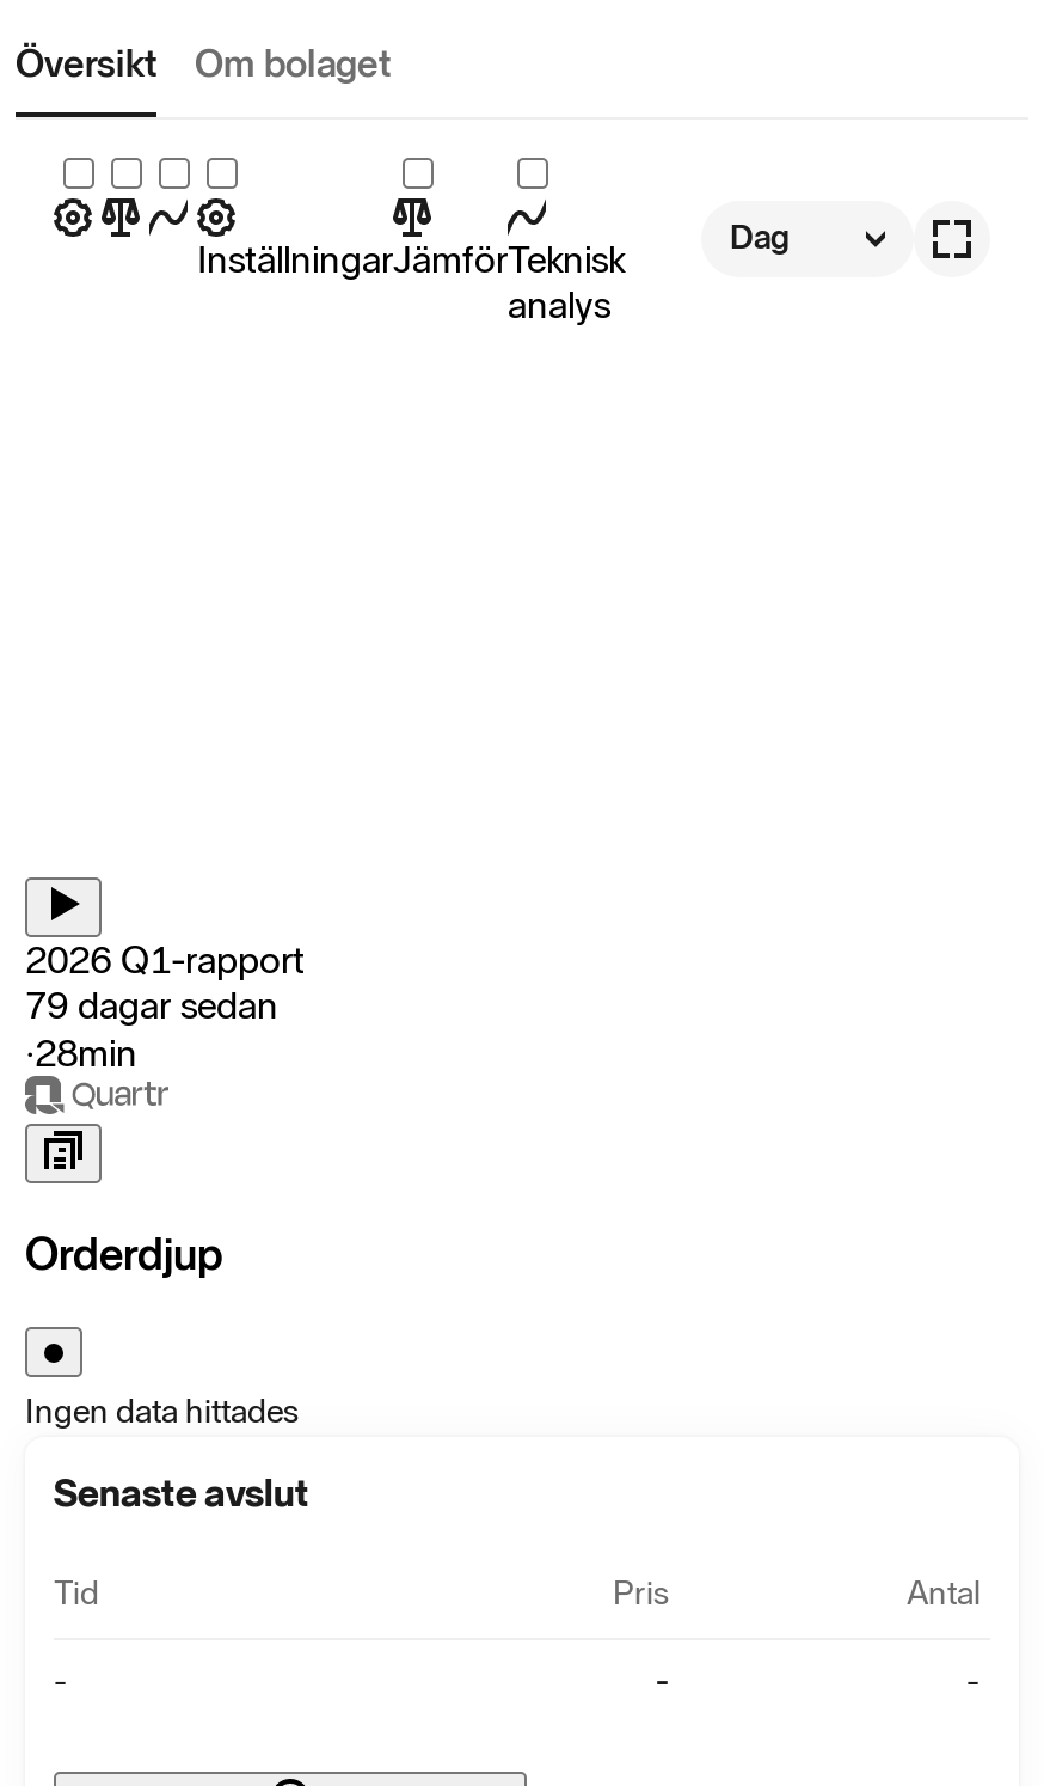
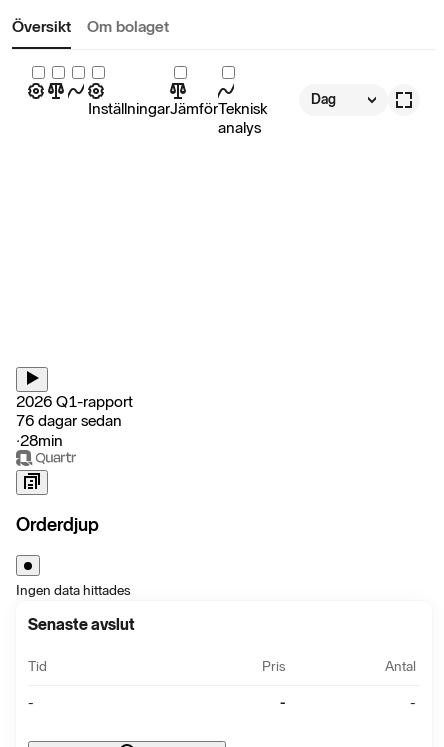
[25,982,278,1028] 79 dagar sedan -> [16,411,122,430] 76 dagar sedan

